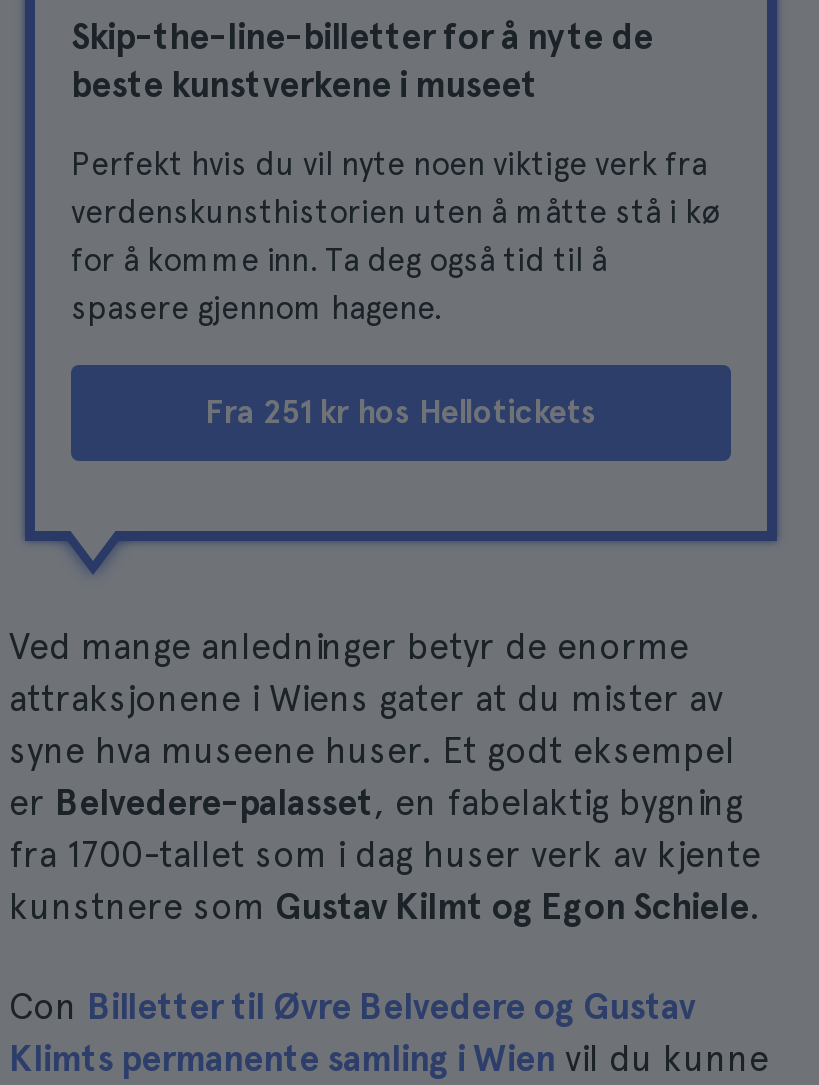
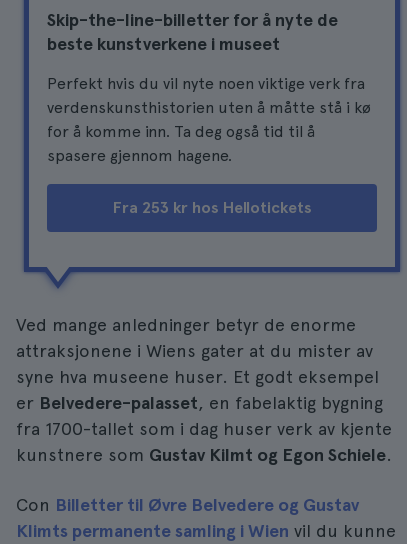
[205,393,597,431] Fra 251 kr hos Hellotickets -> [112,198,311,217] Fra 253 kr hos Hellotickets

